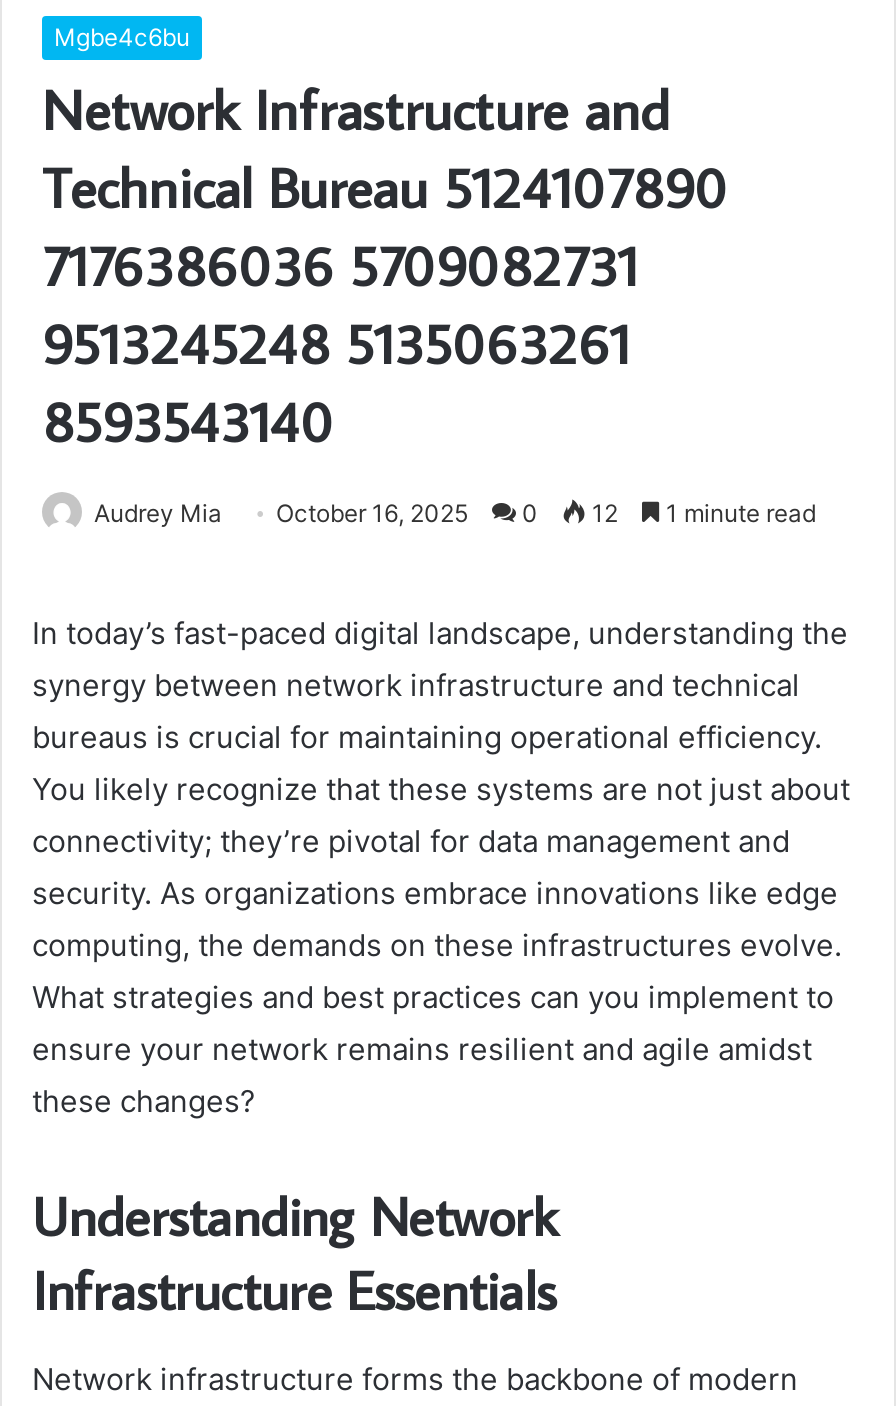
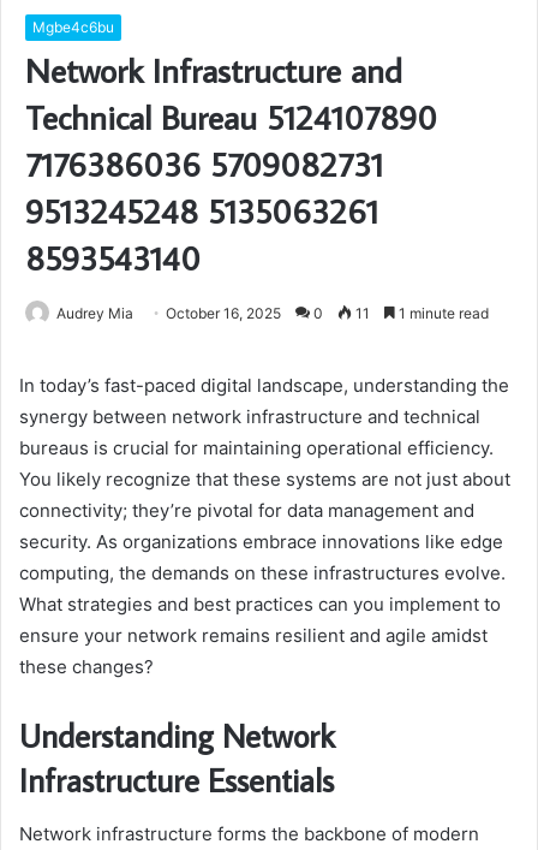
[94,499,816,529] Audrey Mia October 16, 2025 0 12 1 minute read -> [56,305,489,323] Audrey Mia October 16, 2025 0 11 1 minute read

